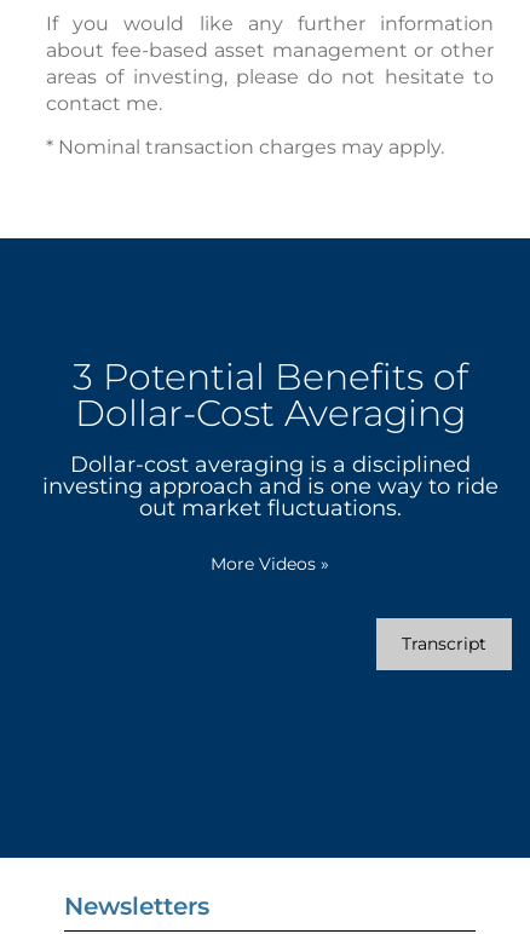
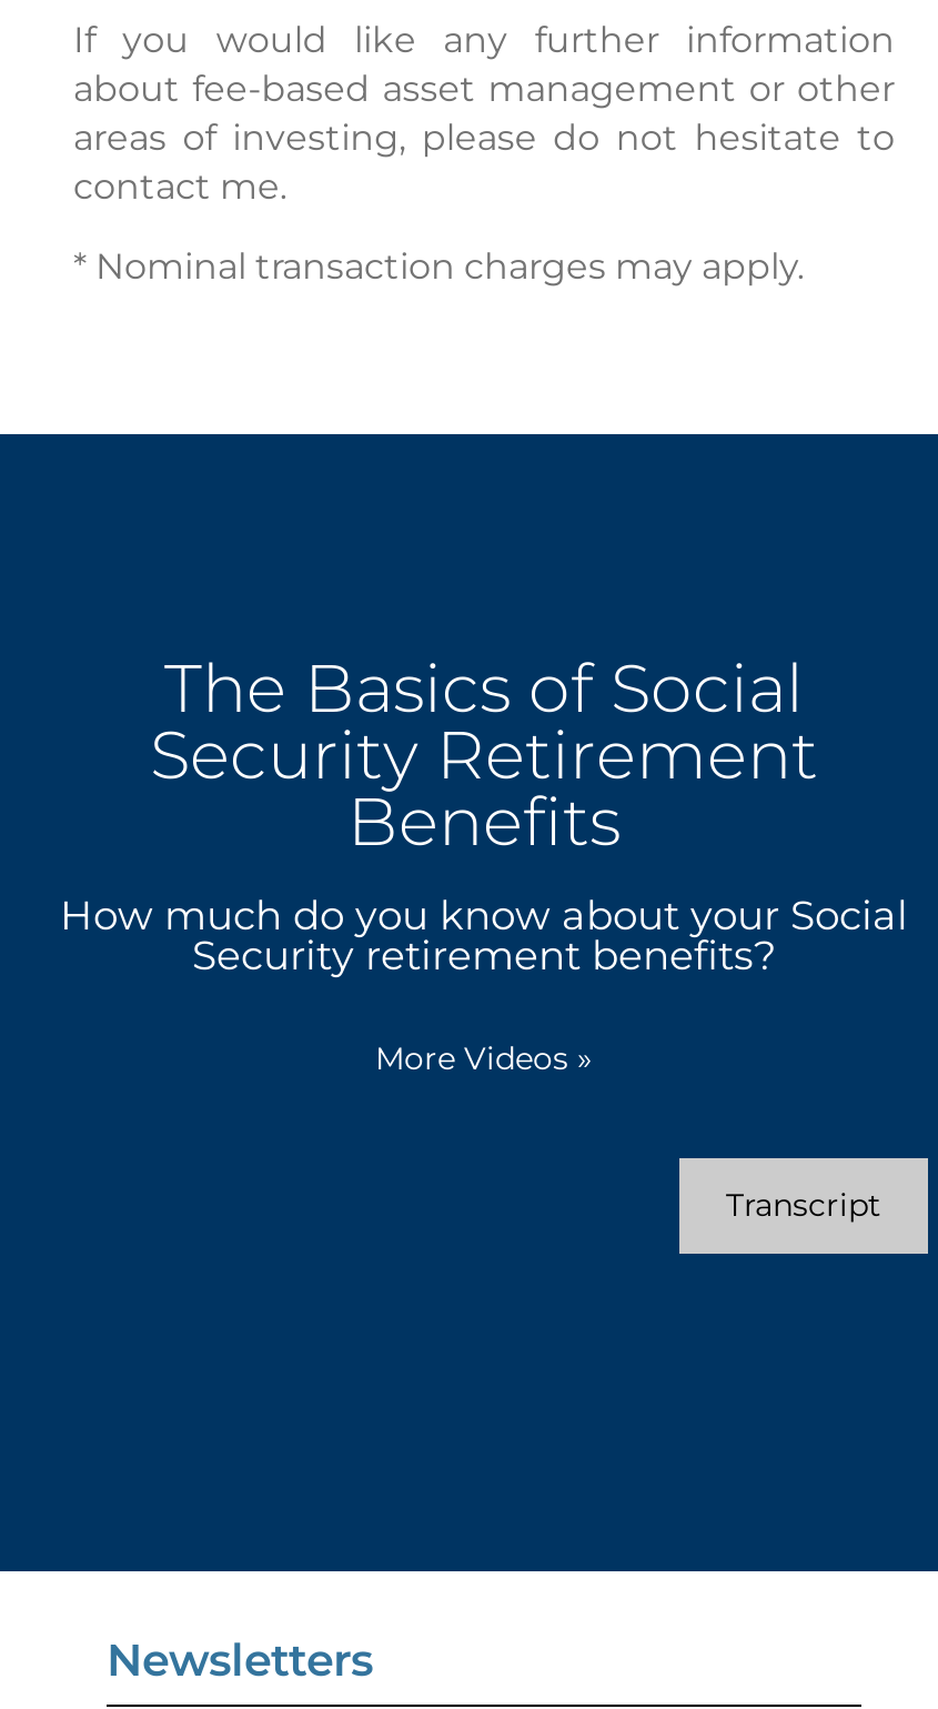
[42,354,498,521] 3 Potential Benefits of | Dollar-Cost Averaging | Dollar-cost averaging is a disciplined | investing approach and is one way to ride | out market fluctuations. -> [60,647,908,981] The Basics of Social | Security Retirement | Benefits | How much do you know about your Social | Security retirement benefits?

